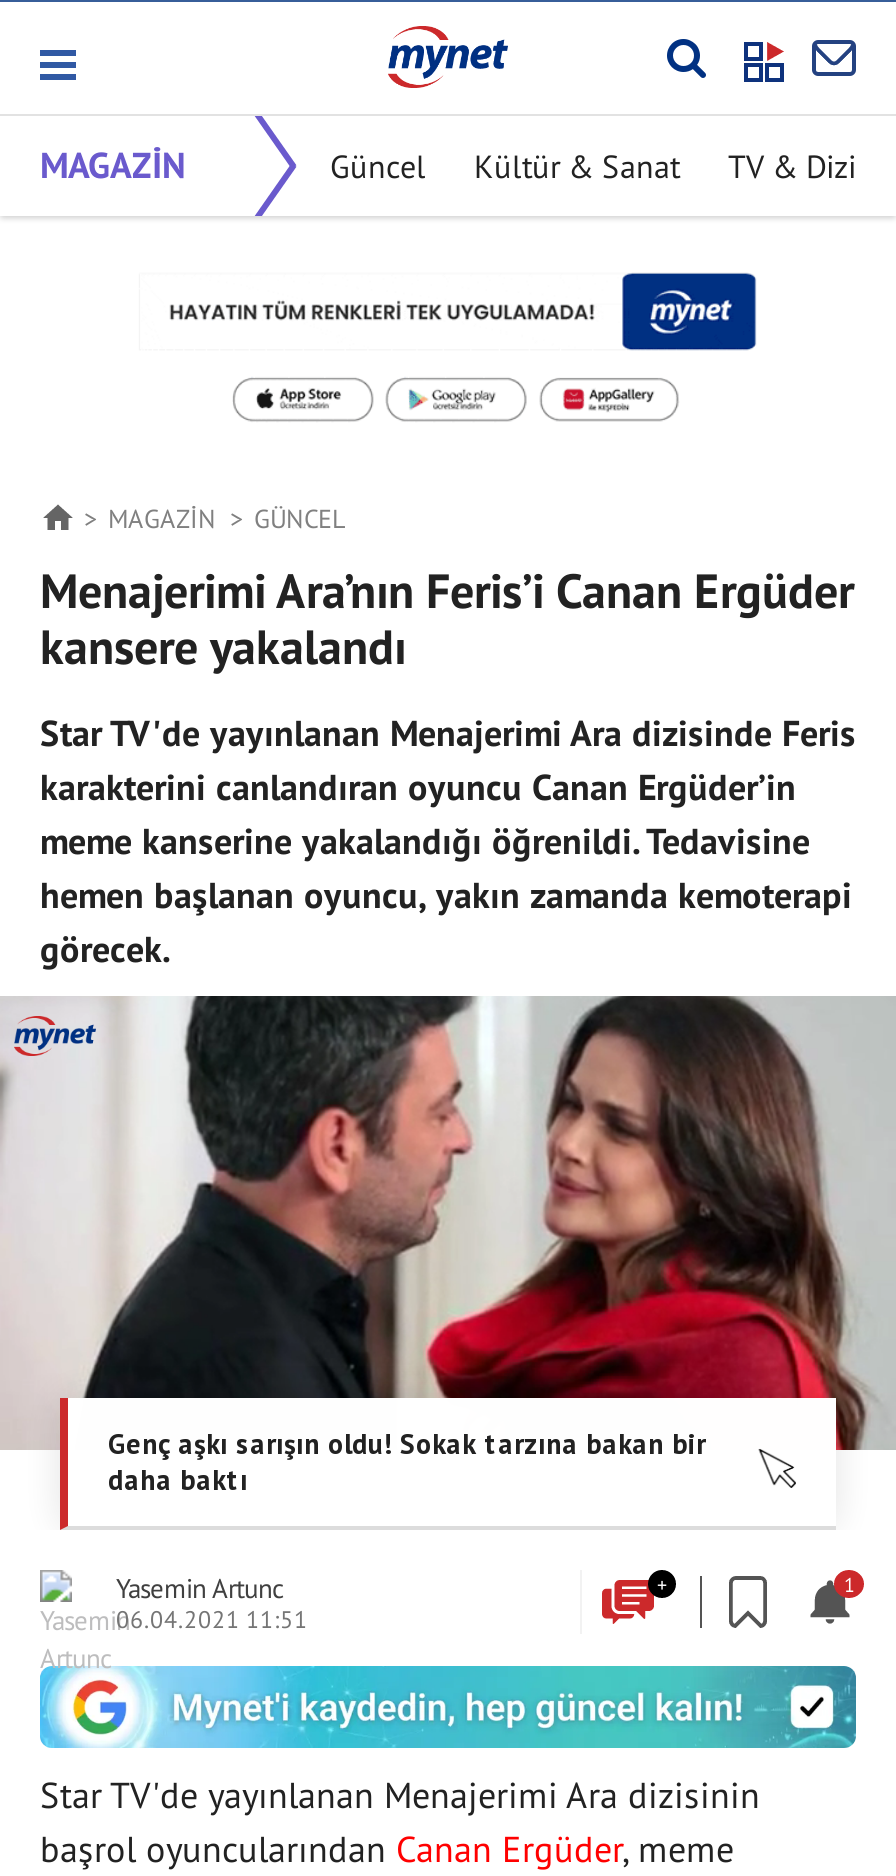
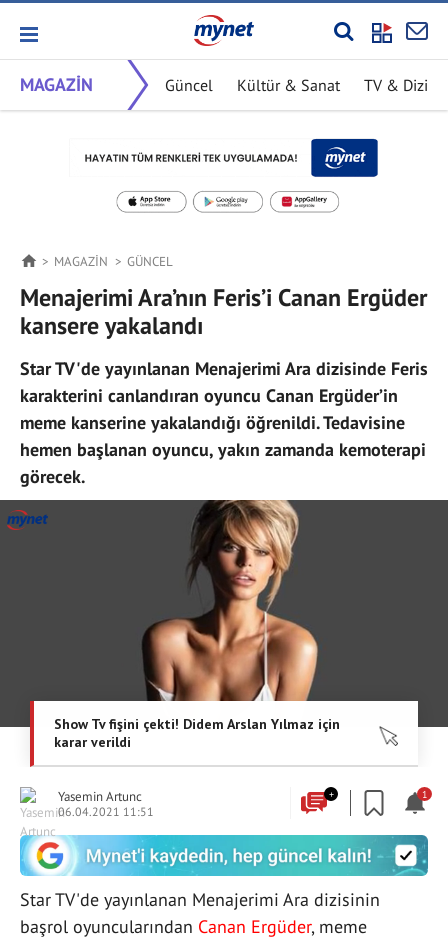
[6,996,890,1490] [image] -> [3,499,445,748] [image]

